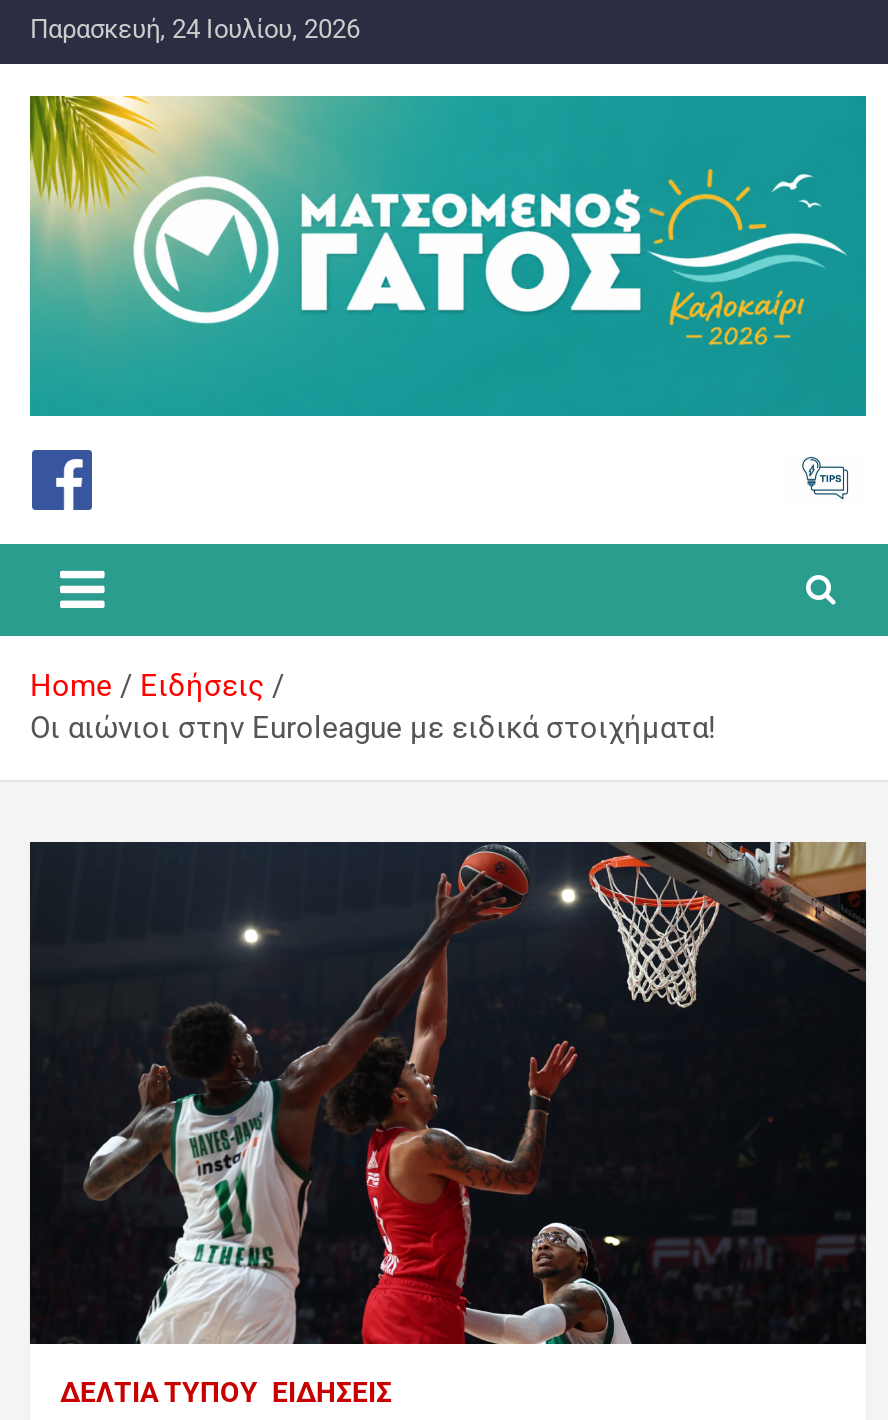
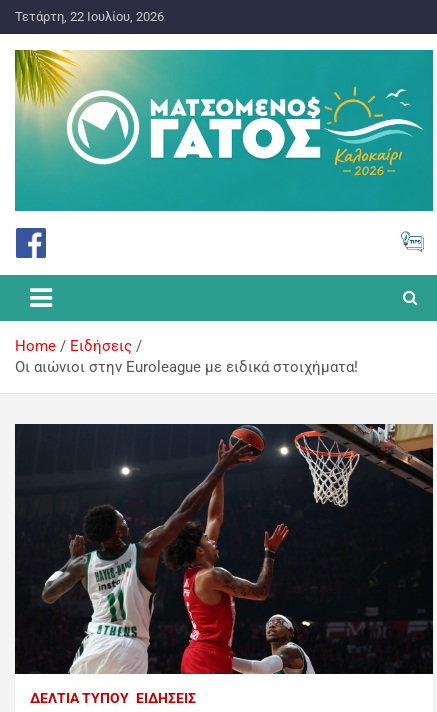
[30,14,360,44] Παρασκευή, 24 Ιουλίου, 2026 -> [15,9,164,24] Τετάρτη, 22 Ιουλίου, 2026

